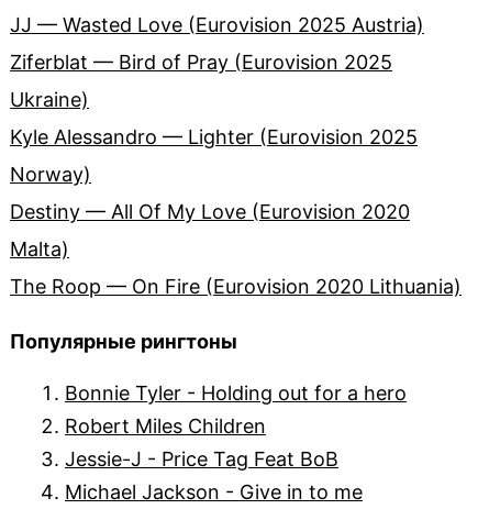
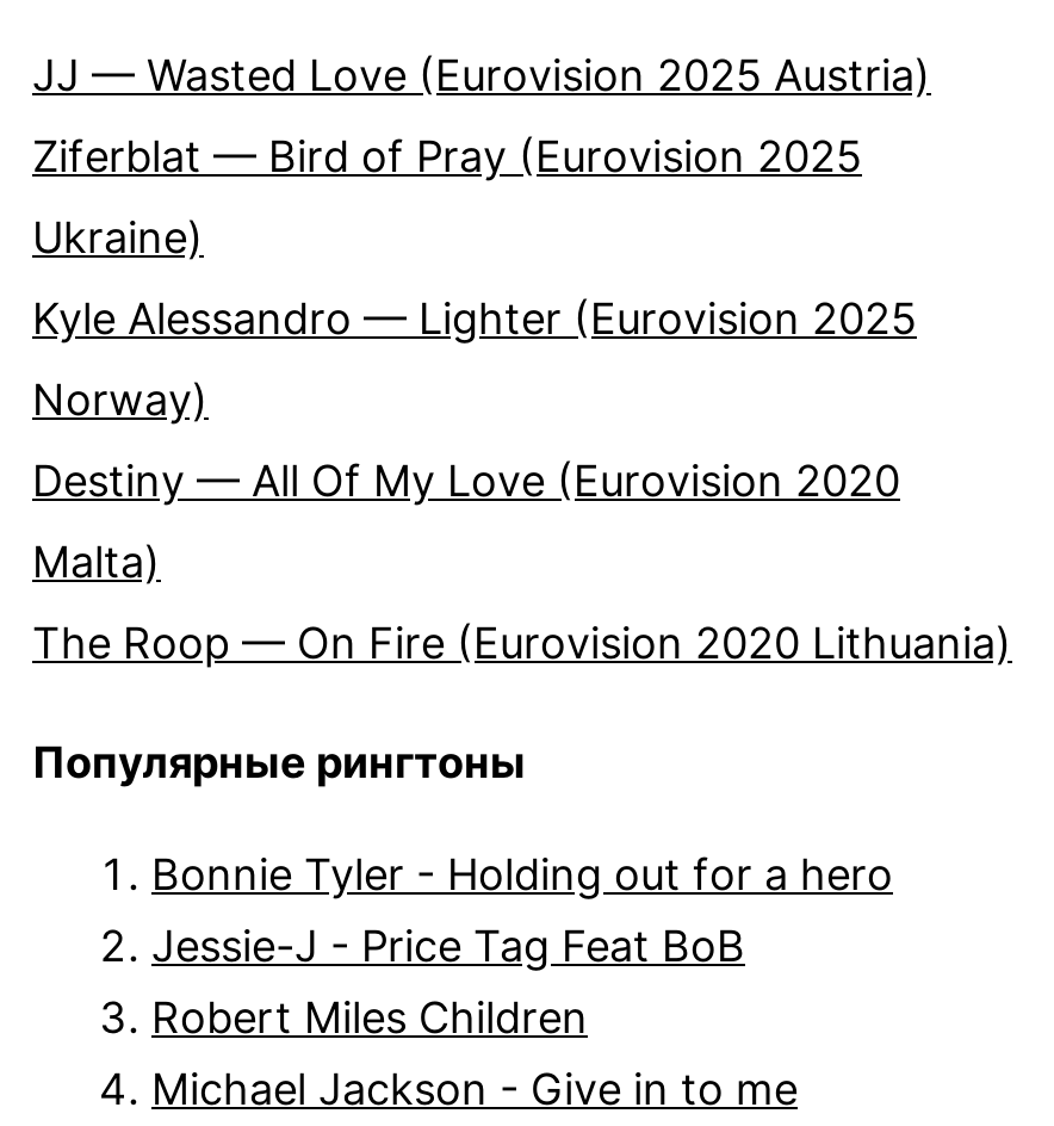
moved [65,415,266,438] -> [151,993,588,1043]: Robert Miles Children
moved [65,448,338,471] -> [151,922,745,972]: Jessie-J - Price Tag Feat BoB

